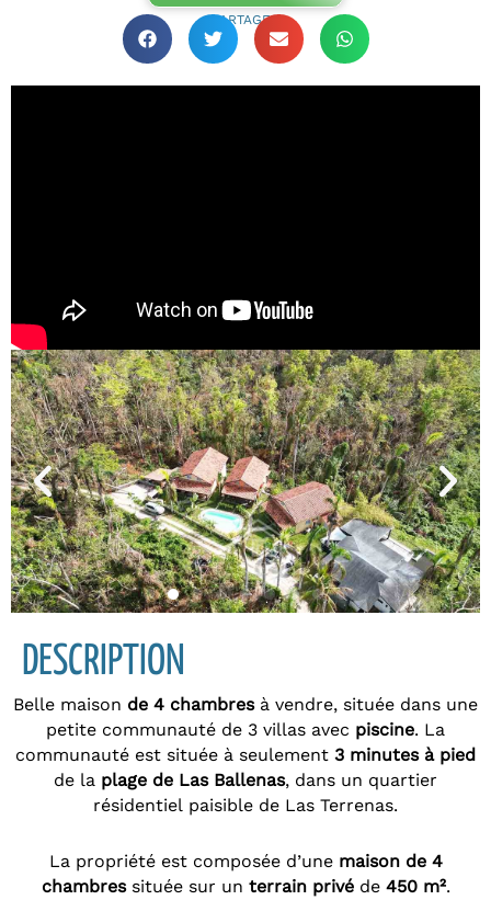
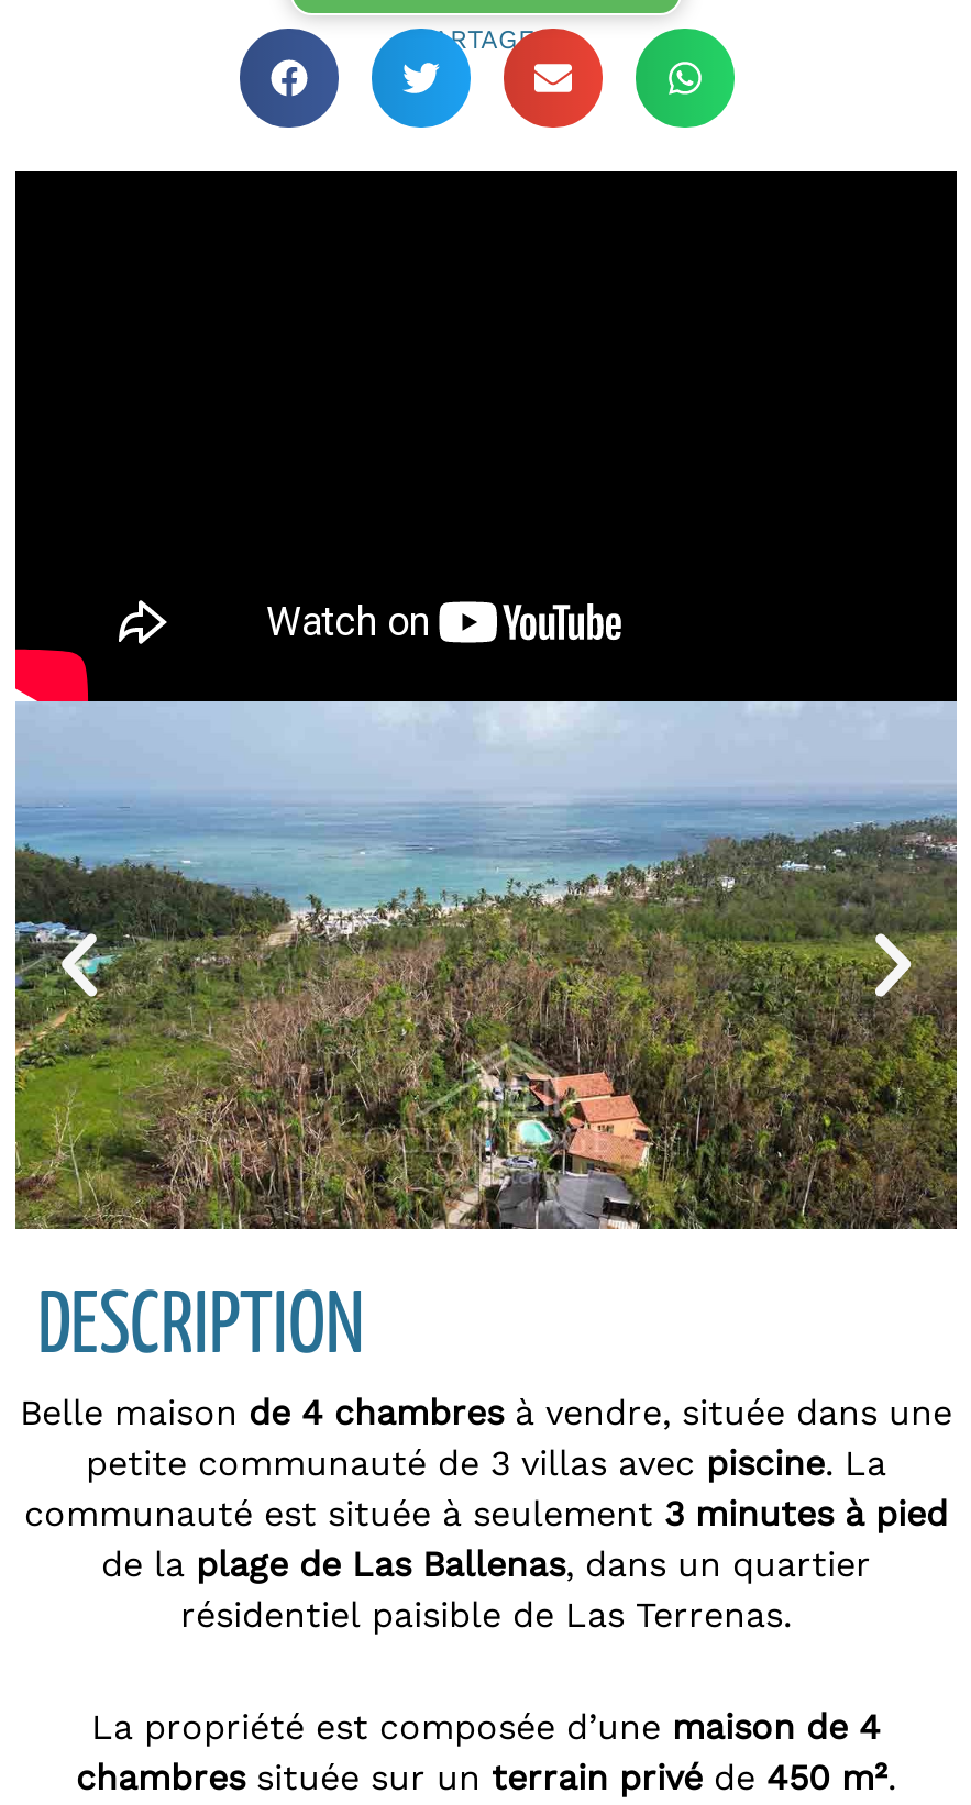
[10,349,481,614] [image] -> [13,699,959,1231] [image]

